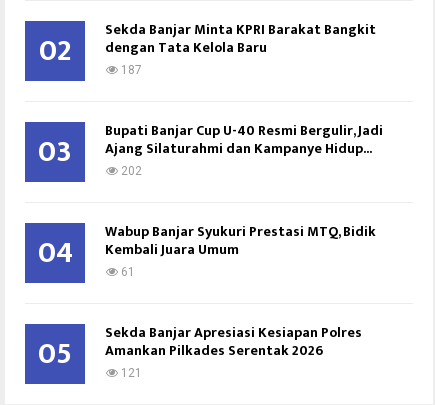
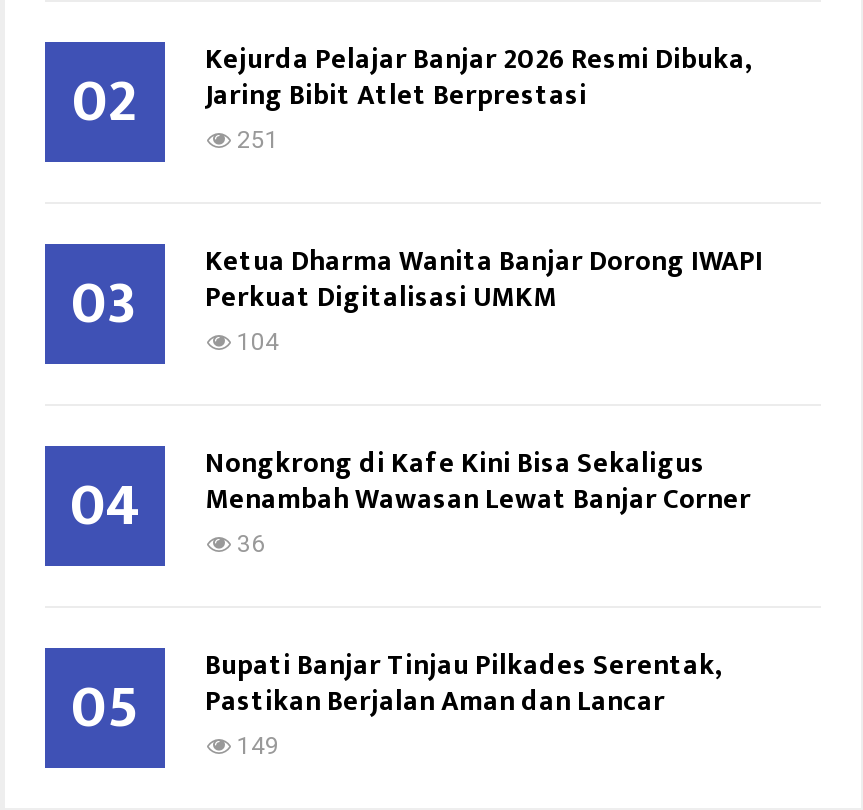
[105,18,376,77] Sekda Banjar Minta KPRI Barakat Bangkit | dengan Tata Kelola Baru | 187 -> [205,36,749,154] Kejurda Pelajar Banjar 2026 Resmi Dibuka, | Jaring Bibit Atlet Berprestasi | 251
[105,119,383,178] Bupati Banjar Cup U-40 Resmi Bergulir, Jadi | Ajang Silaturahmi dan Kampanye Hidup... | 202 -> [205,238,763,356] Ketua Dharma Wanita Banjar Dorong IWAPI | Perkuat Digitalisasi UMKM | 104
[105,220,376,279] Wabup Banjar Syukuri Prestasi MTQ, Bidik | Kembali Juara Umum | 61 -> [205,440,751,558] Nongkrong di Kafe Kini Bisa Sekaligus | Menambah Wawasan Lewat Banjar Corner | 36
[105,321,362,380] Sekda Banjar Apresiasi Kesiapan Polres | Amankan Pilkades Serentak 2026 | 121 -> [205,642,719,760] Bupati Banjar Tinjau Pilkades Serentak, | Pastikan Berjalan Aman dan Lancar | 149

